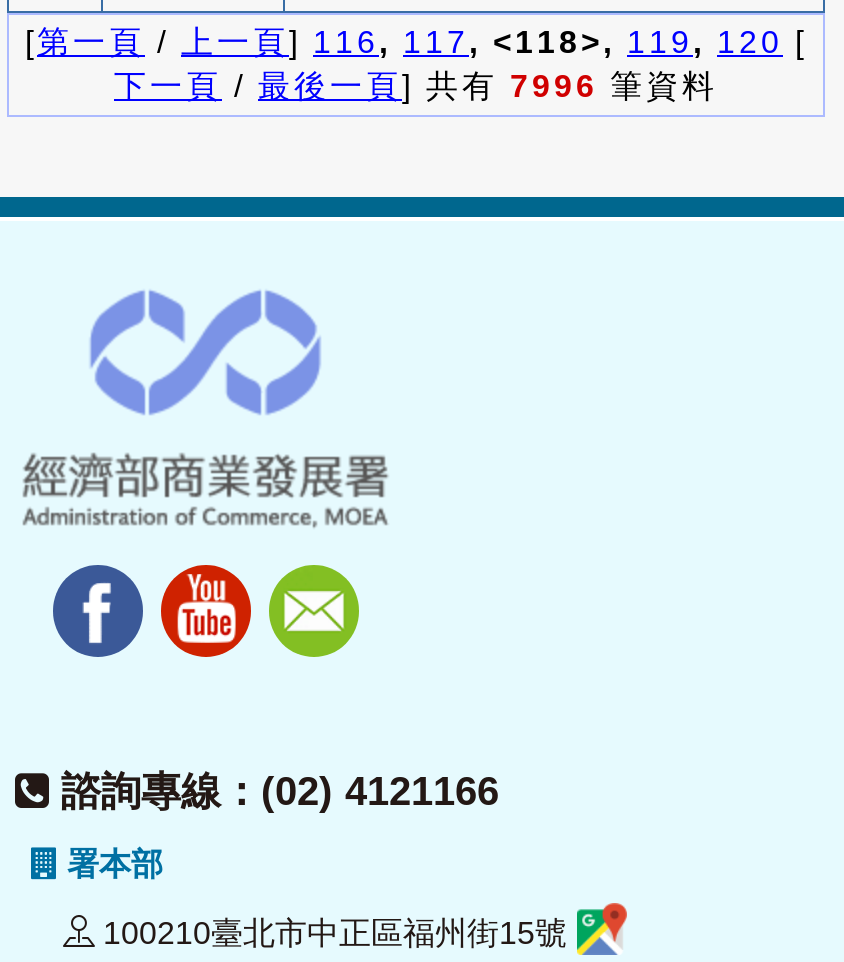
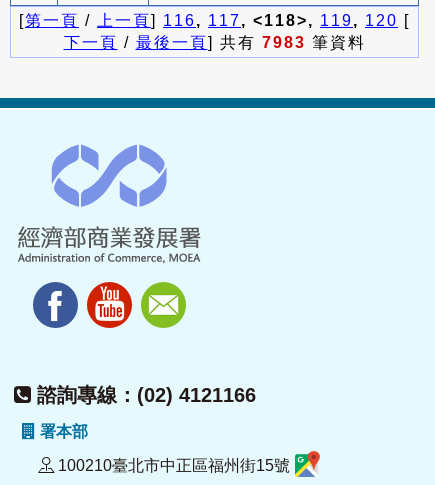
[114,69,718,103] 下一頁/最後一頁] 共有7996筆資料 -> [63,34,365,51] 下一頁/最後一頁] 共有7983筆資料

